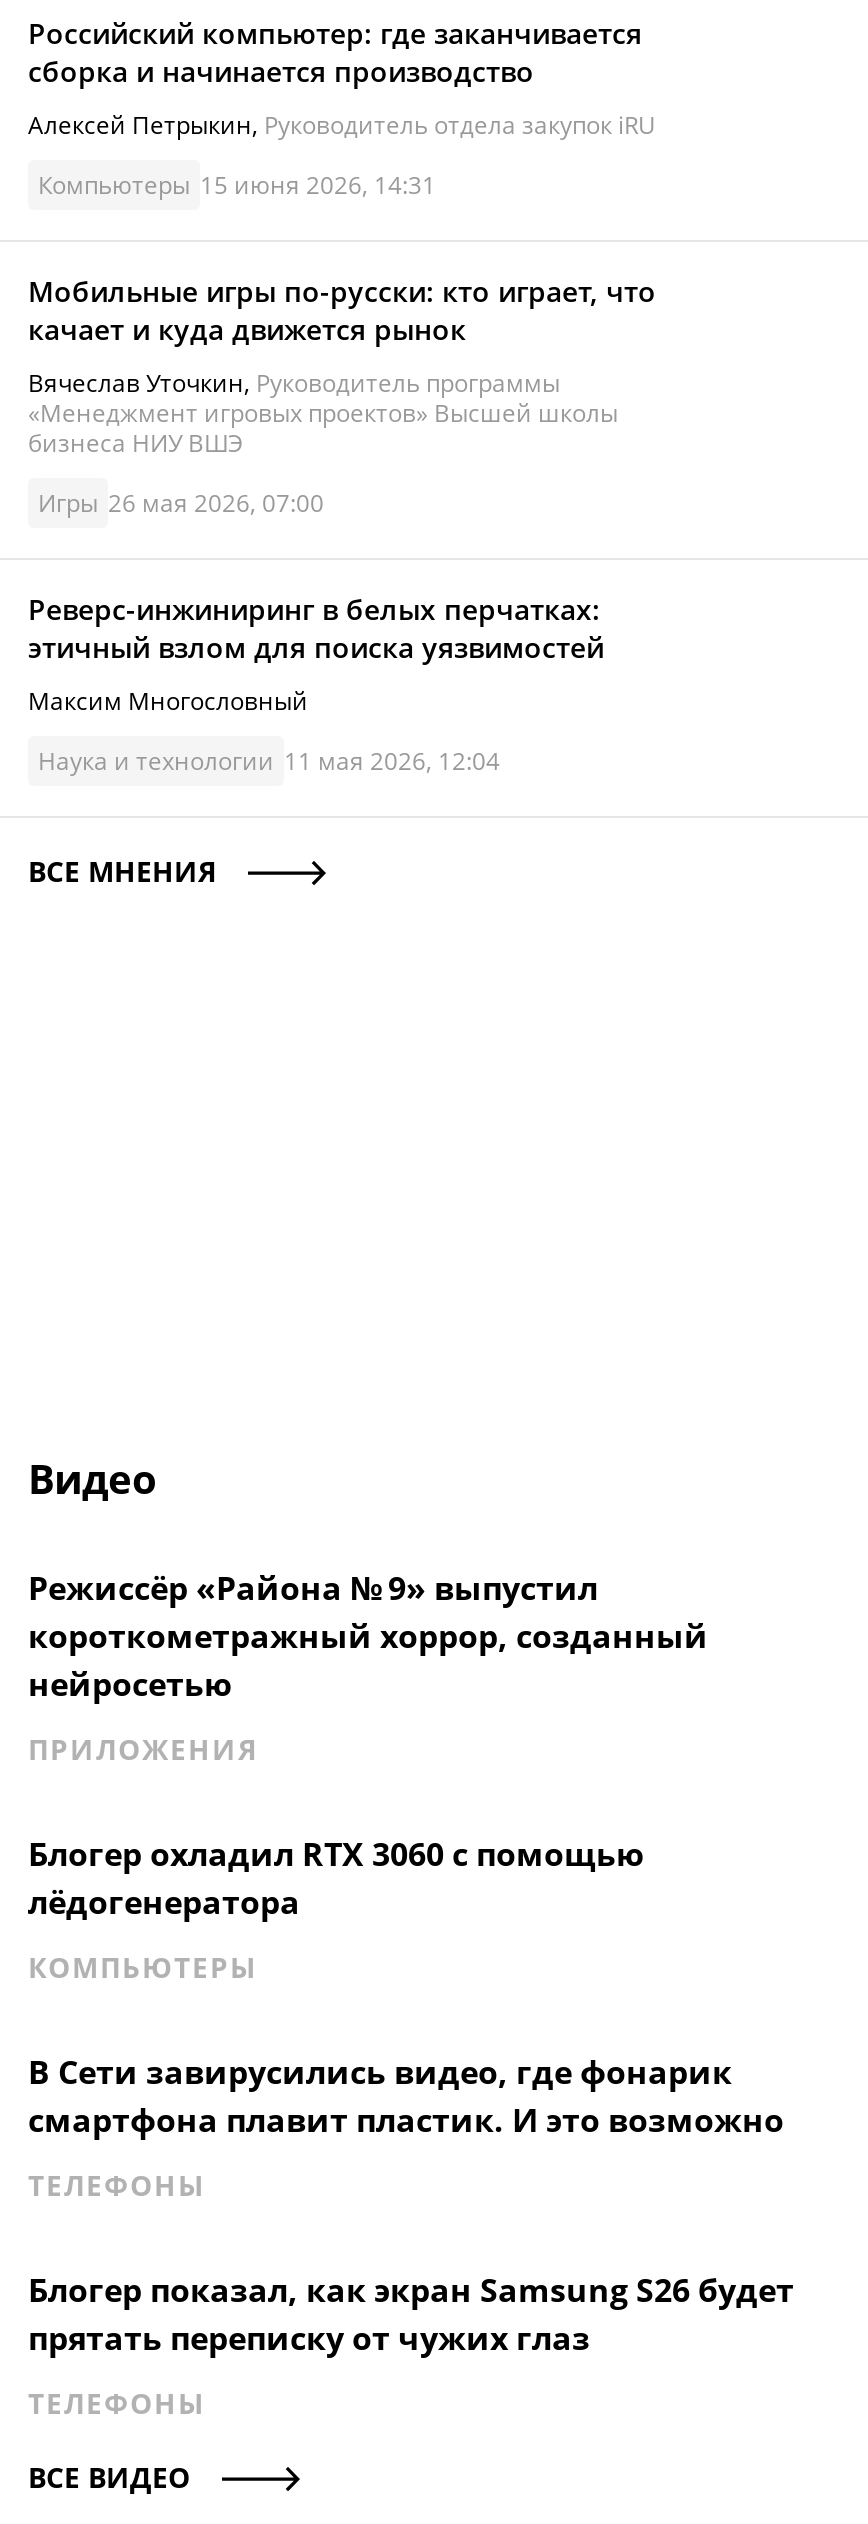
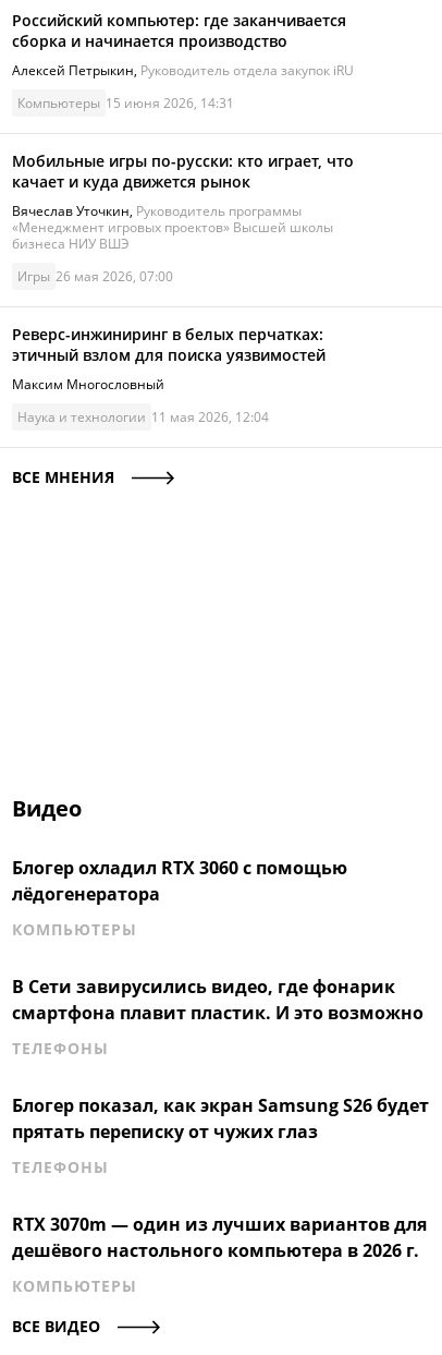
[28,1566,708,1768] Режиссёр «Района № 9» выпустил | короткометражный хоррор, созданный | нейросетью | ПРИЛОЖЕНИЯ -> none
moved [28,1832,784,2422] -> [12,856,423,1177]: Блогер охладил RTX 3060 с помощью | лёдогенератора | КОМПЬЮТЕРЫ | В Сети завирусились видео, где фонарик | смартфона плавит пластик. И это возможно | ТЕЛЕФОНЫ | прятать переписку от чужих глаз | ТЕЛЕФОНЫ
none -> [12,1212,427,1296] RTX 3070m — один из лучших вариантов для | дешёвого настольного компьютера в 2026 г. | КОМПЬЮТЕРЫ

